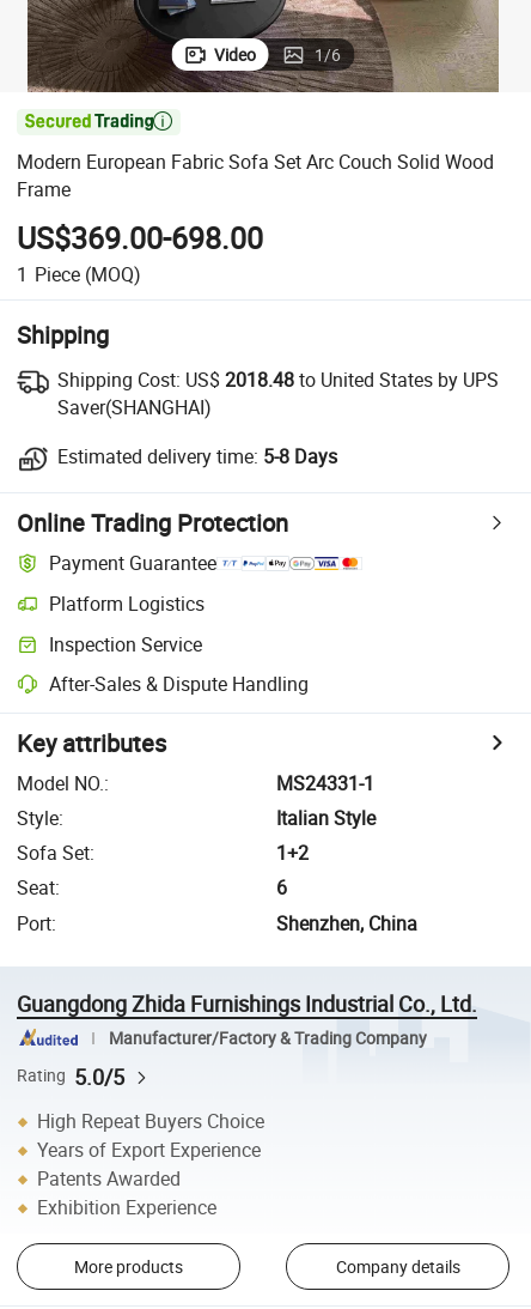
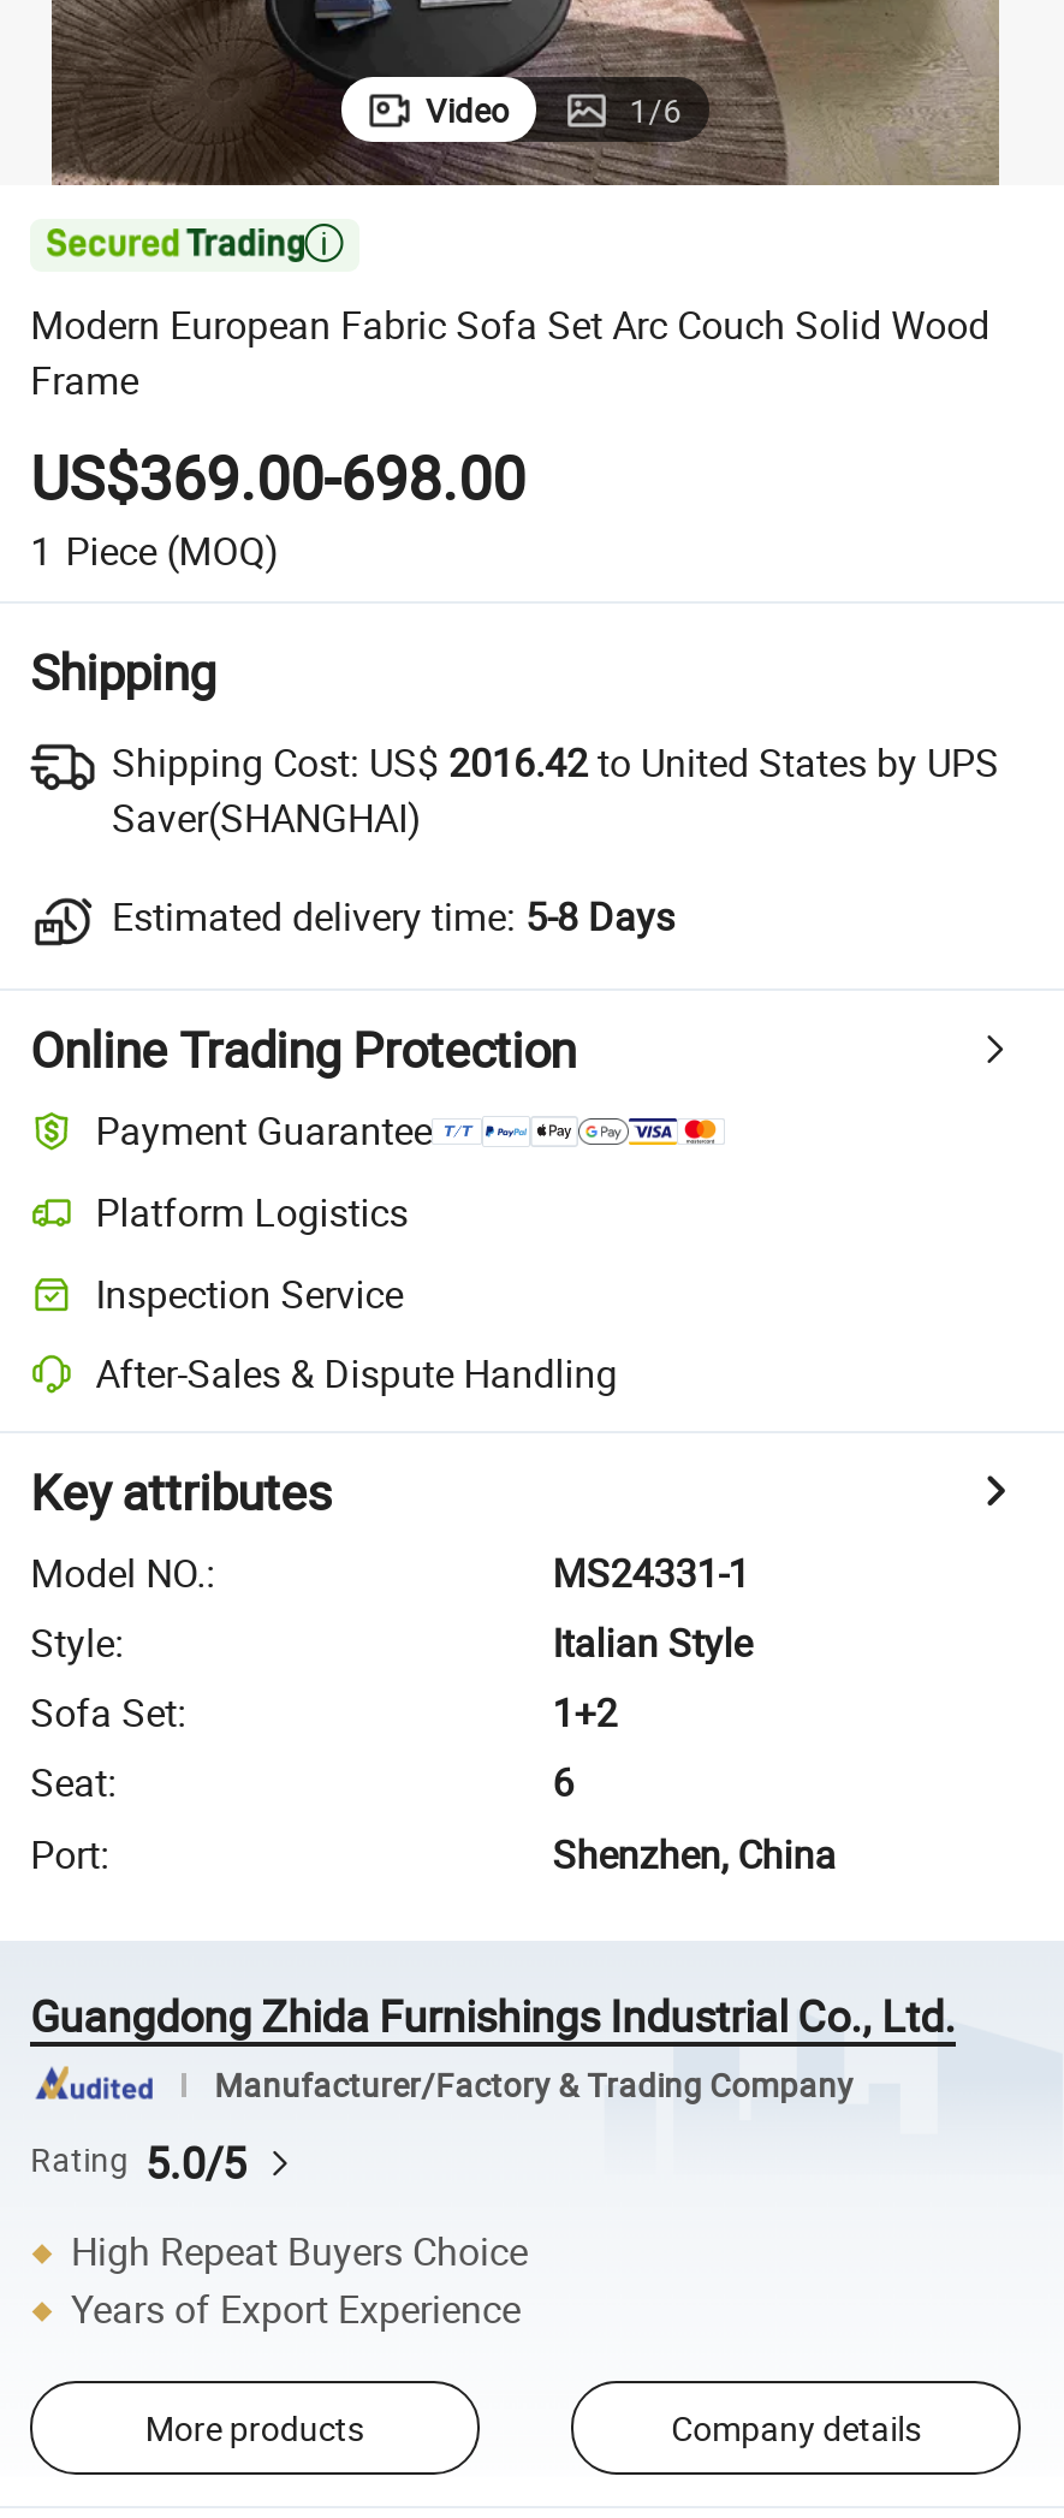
[57,366,499,393] Shipping Cost: US$2018.48 to United States by UPS -> [112,735,999,788] Shipping Cost: US$2016.42 to United States by UPS
[37,1166,216,1221] Patents Awarded | Exhibition Experience -> none

